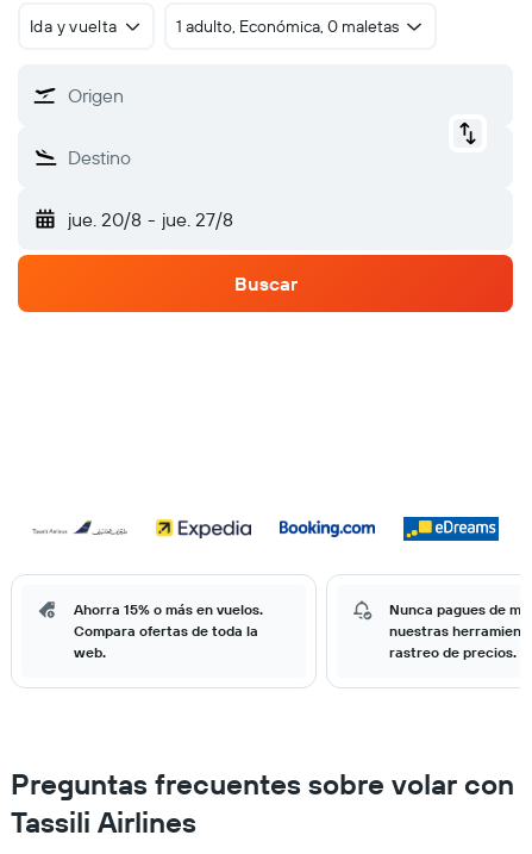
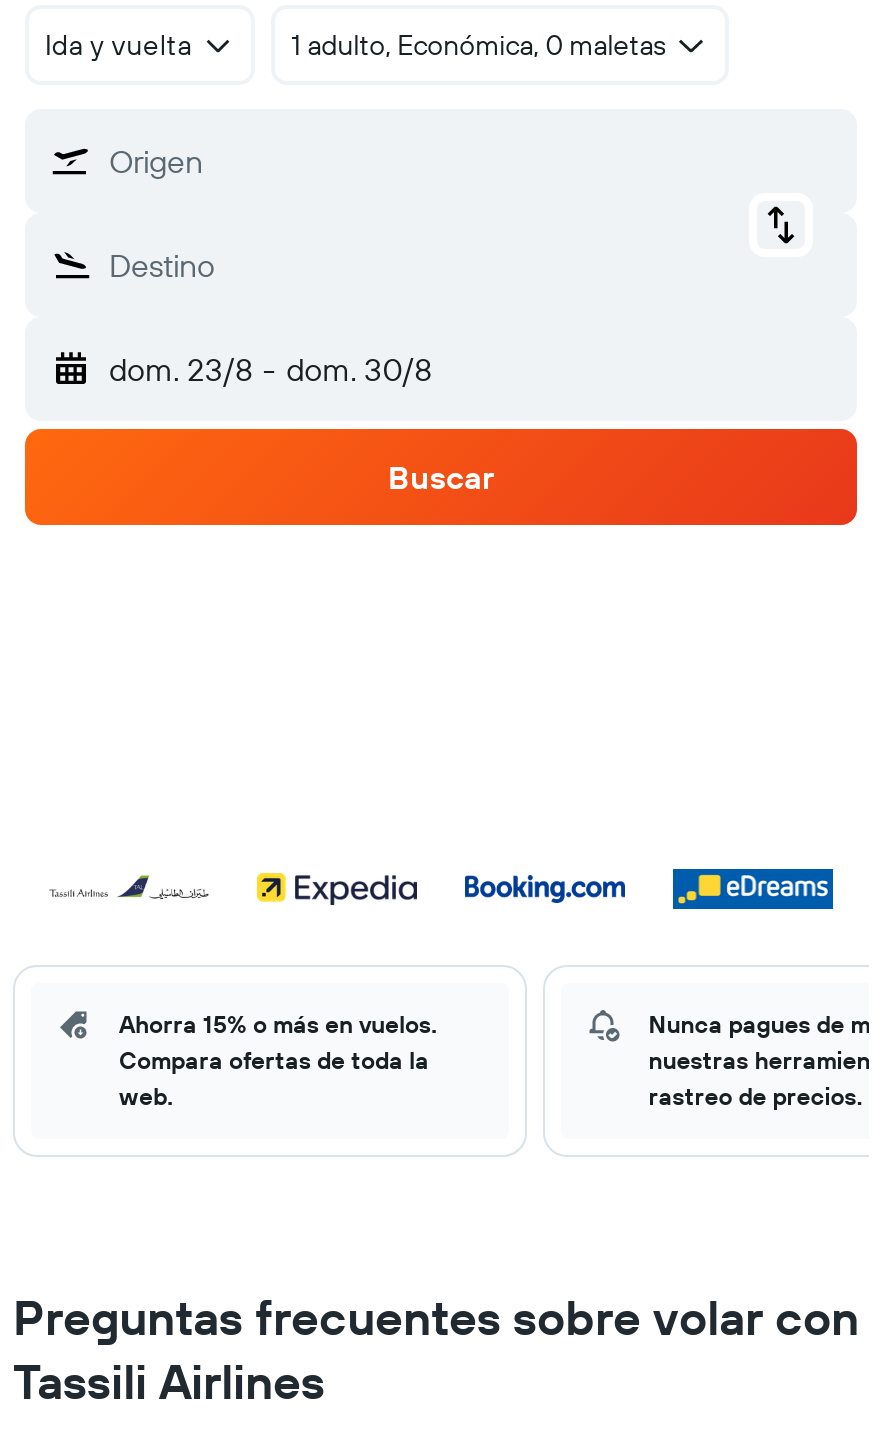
[68,207,233,231] jue. 20/8 - jue. 27/8 -> [109,349,432,389] dom. 23/8 - dom. 30/8

